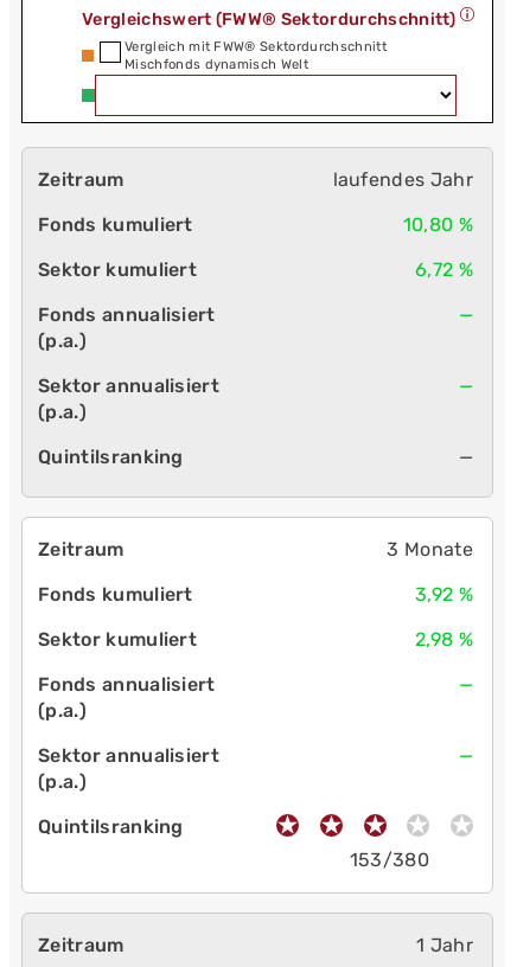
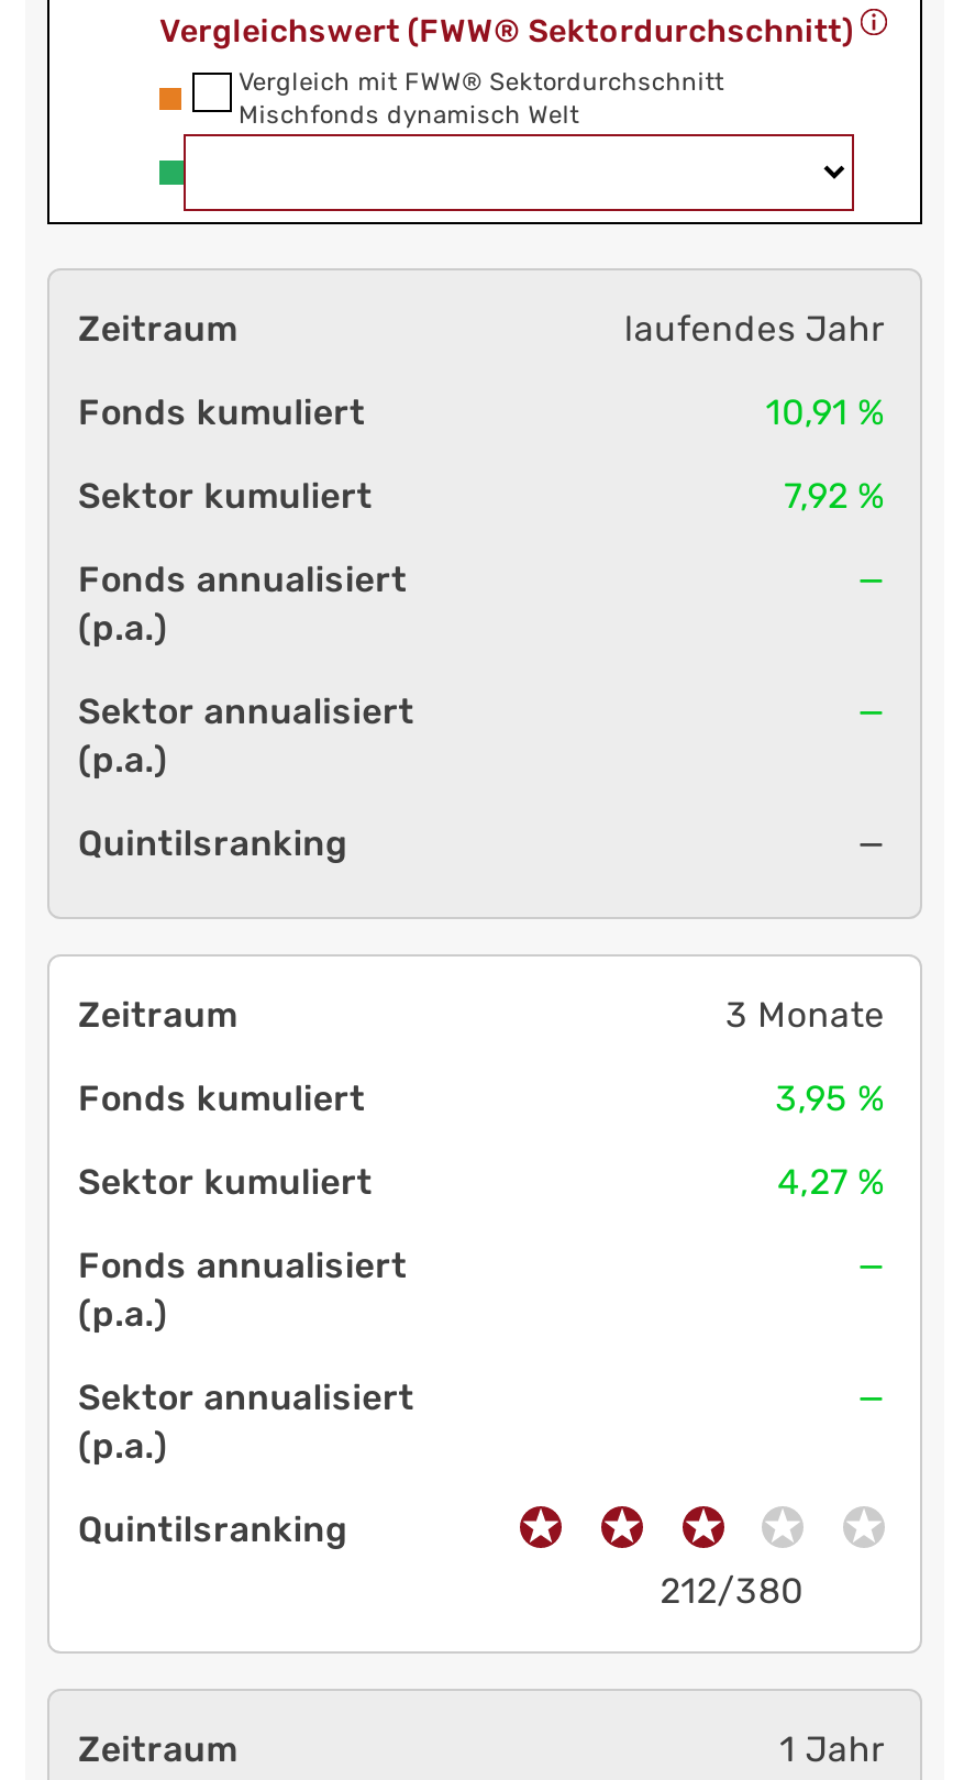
[403,213,473,235] 10,80 % -> [766,391,885,433] 10,91 %
[415,258,473,281] 6,72 % -> [784,474,885,516] 7,92 %
[415,583,473,605] 3,92 % -> [775,1077,885,1119] 3,95 %
[415,628,473,650] 2,98 % -> [777,1160,885,1202] 4,27 %
[350,848,429,871] 153/380 -> [660,1569,804,1611] 212/380

